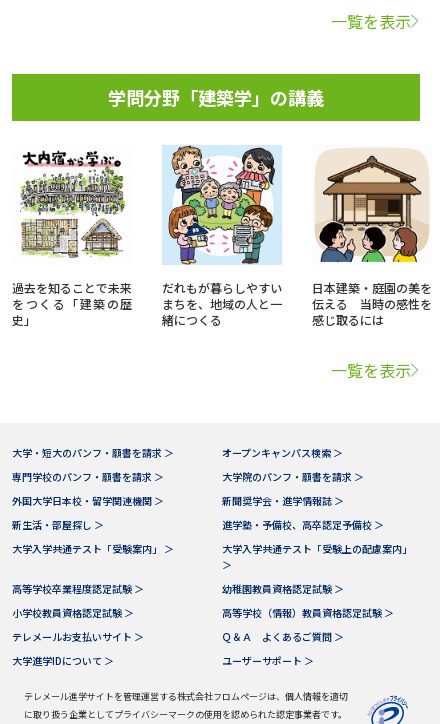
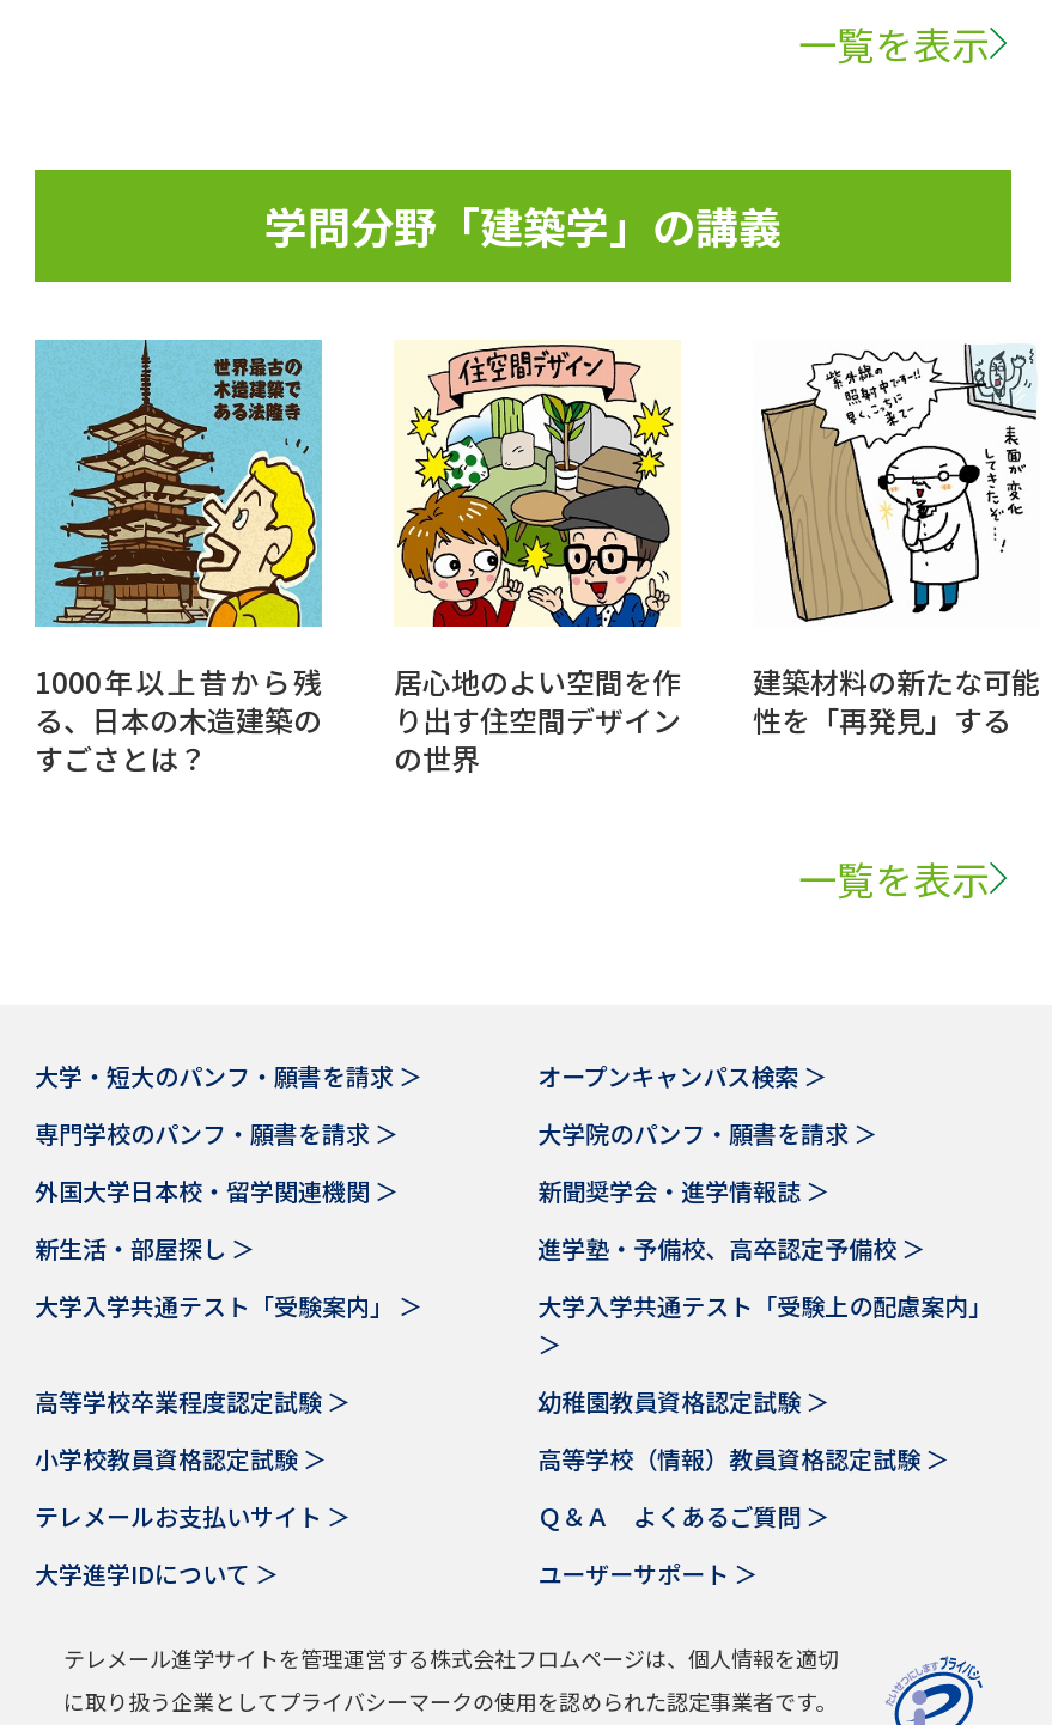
[12,145,132,328] [image] | 過去を知ることで未来 | をつくる「建築の歴 | 史」 -> [32,337,324,778] [image] | 1000年以上昔から残 | る、日本の木造建築の | すごさとは？
[162,144,282,328] [image] | だれもが暮らしやすい | まちを、地域の人と一 | 緒につくる -> [394,340,681,778] [image] | 居心地のよい空間を作 | り出す住空間デザイン | の世界
[312,148,432,328] [image] | 日本建築・庭園の美を | 伝える 当時の感性を | 感じ取るには -> [753,342,1040,739] [image] | 建築材料の新たな可能 | 性を「再発見」する

